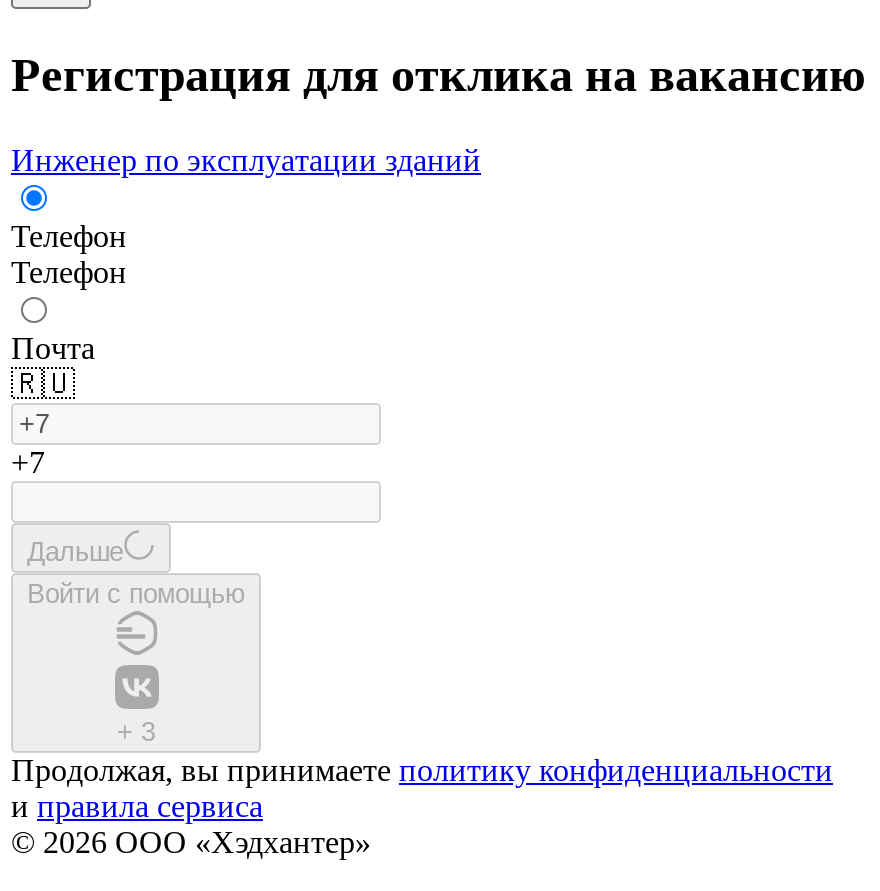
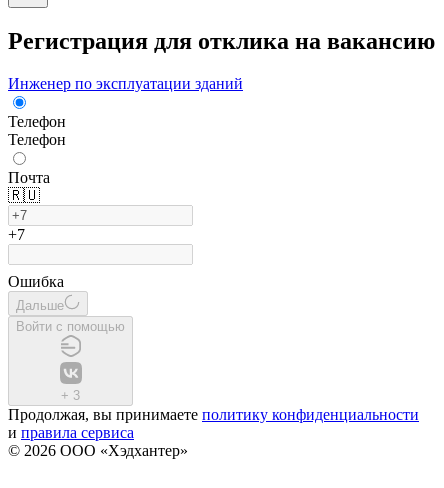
none -> [8,273,64,290] Ошибка

